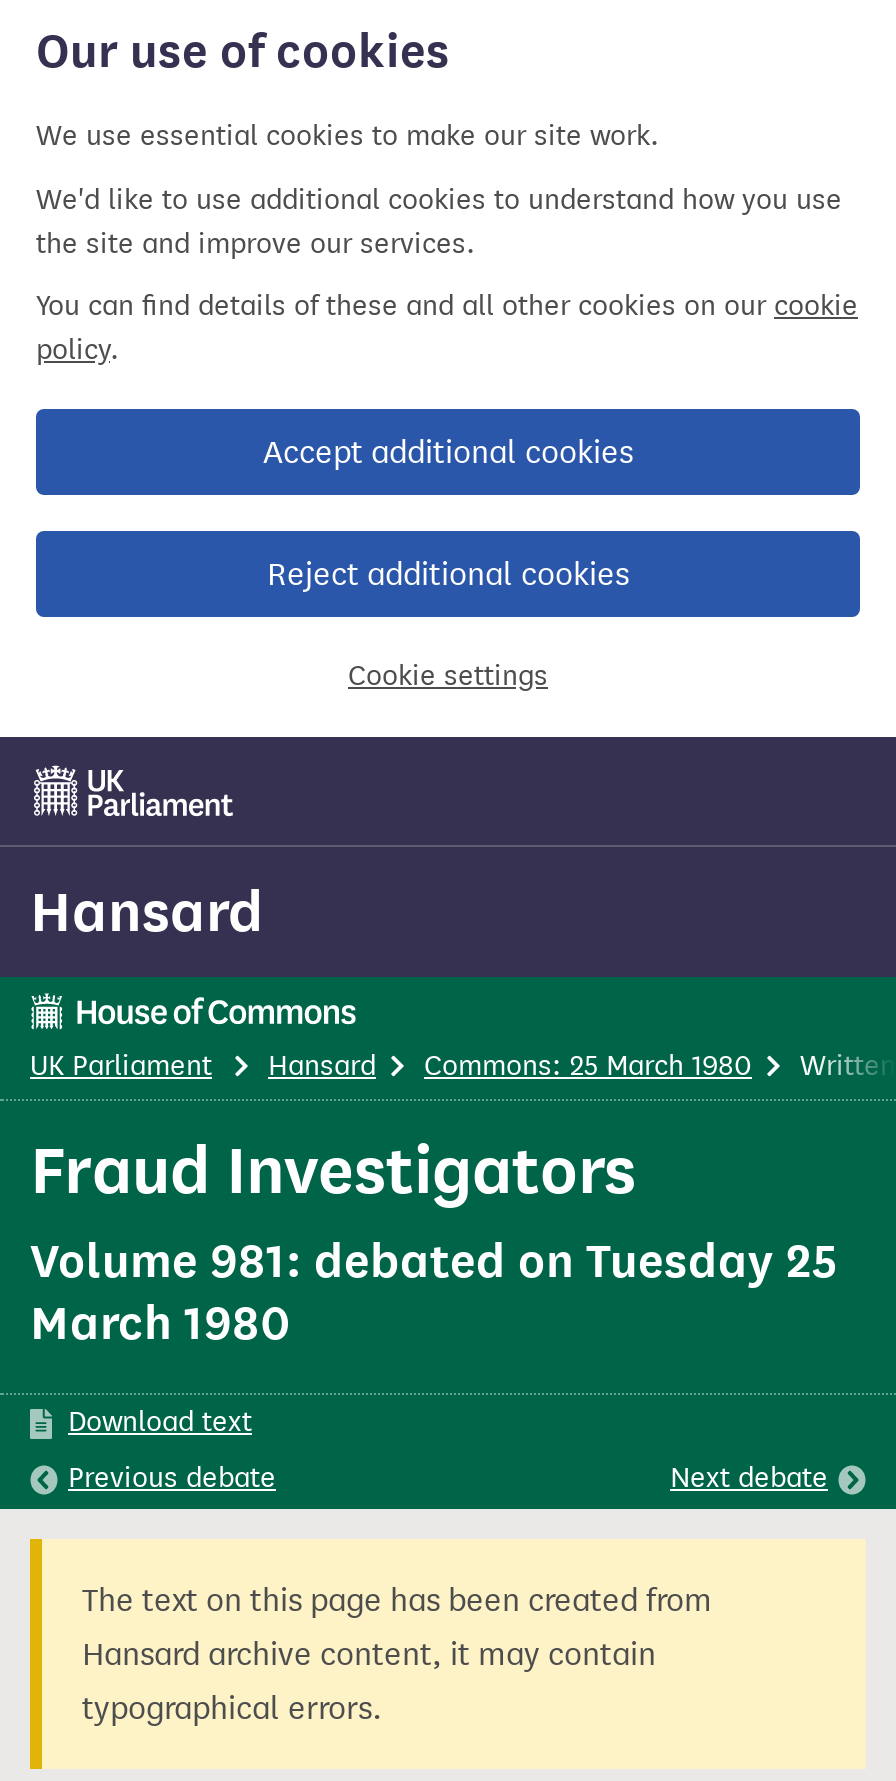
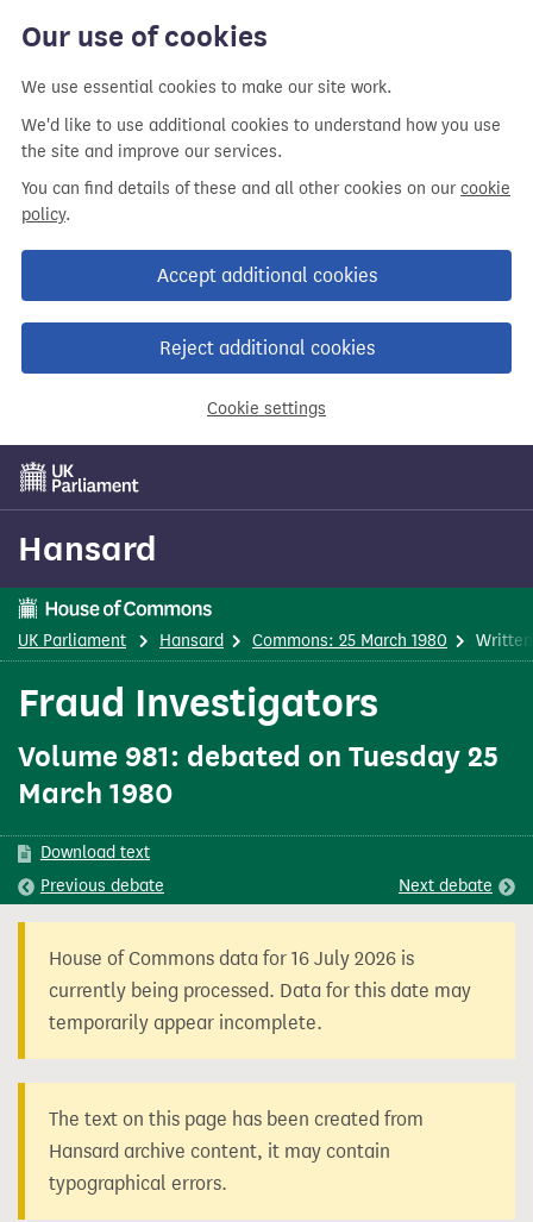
none -> [49,947,471,1034] House of Commons data for 16 July 2026 is | currently being processed. Data for this date may | temporarily appear incomplete.

